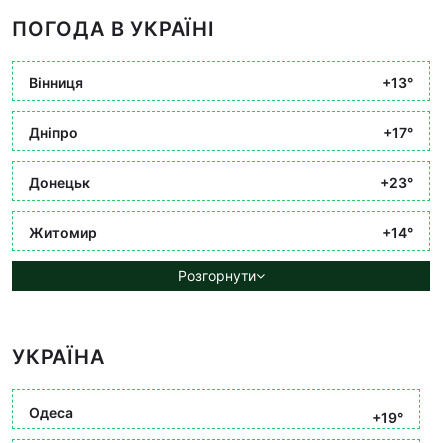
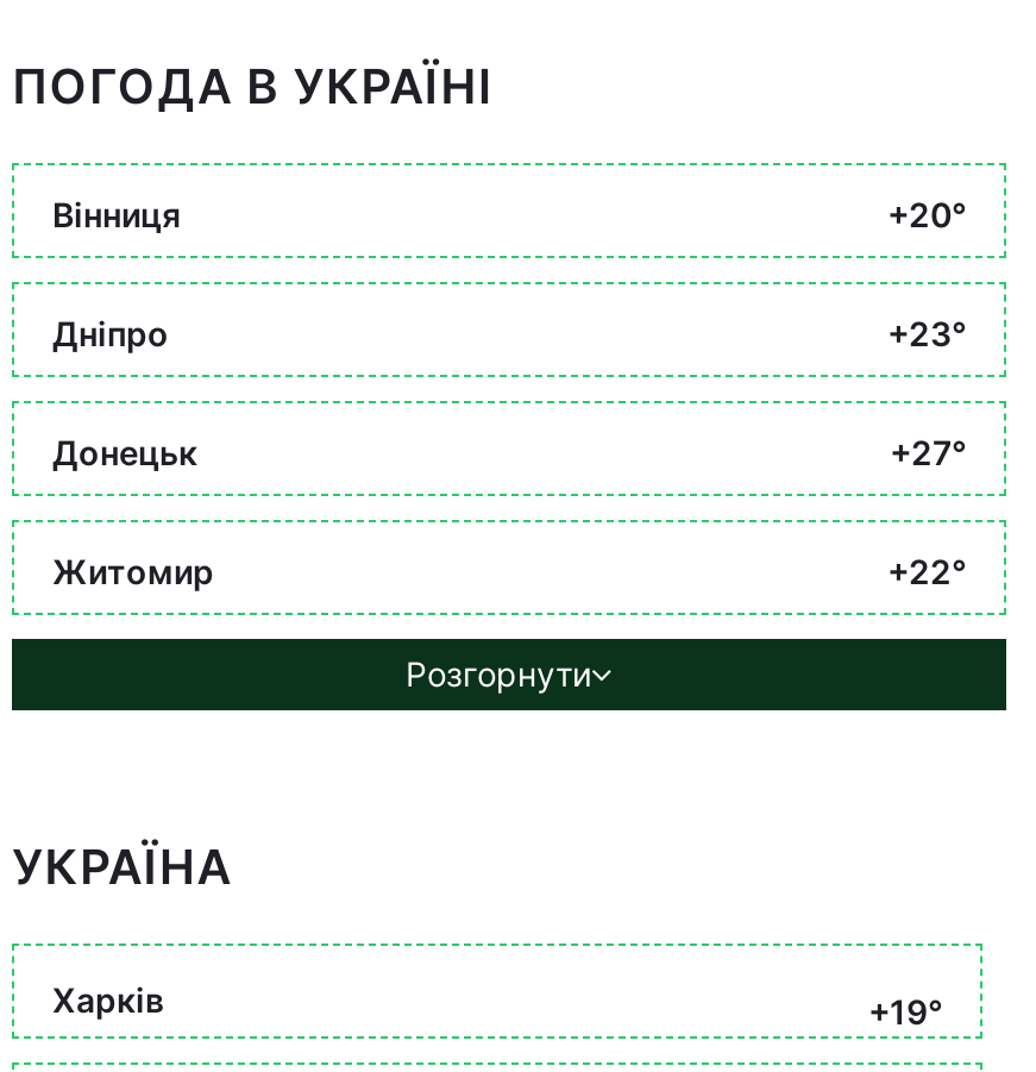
[382,73,413,90] +13° -> [887,193,966,233] +20°
[383,123,413,140] +17° -> [887,312,966,352] +23°
[380,173,413,190] +23° -> [890,431,966,471] +27°
[382,223,413,240] +14° -> [887,550,966,590] +22°
[29,403,73,420] Одеса -> [52,978,164,1018] Харків

